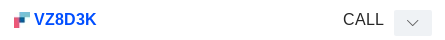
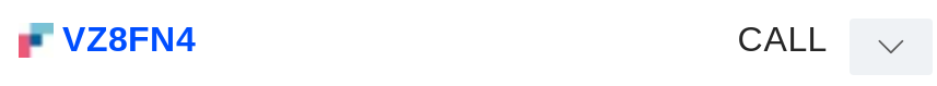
[30,11,97,28] VZ8D3K -> [54,21,196,58] VZ8FN4

